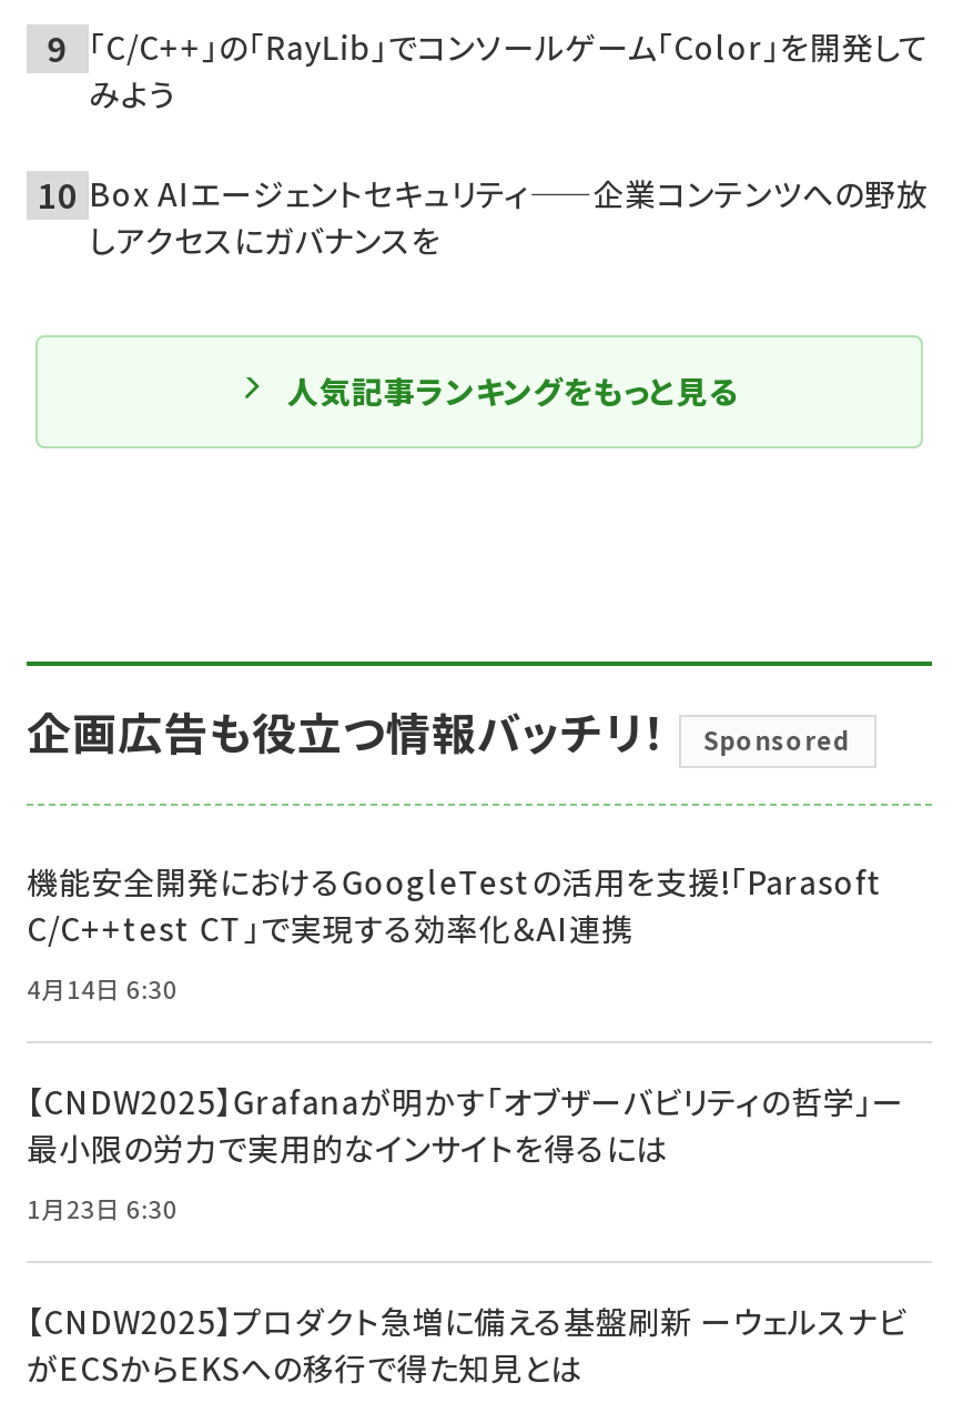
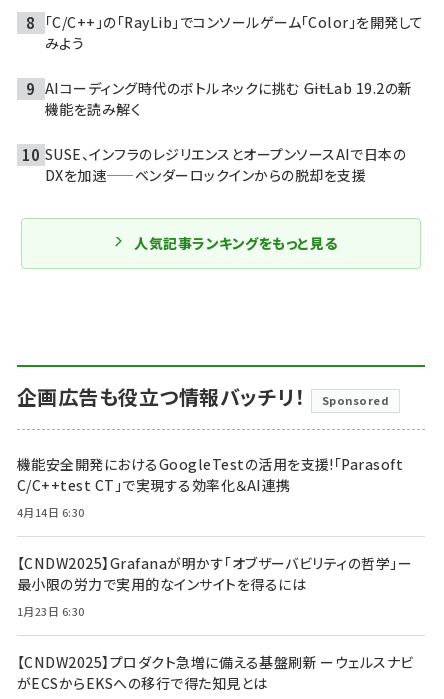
[89,171,928,262] Box AIエージェントセキュリティ——企業コンテンツへの野放 | しアクセスにガバナンスを -> [45,78,413,185] AIコーディング時代のボトルネックに挑む ――GitLab 19.2の新 | 機能を読み解く | SUSE、インフラのレジリエンスとオープンソースAIで日本の | DXを加速——ベンダーロックインからの脱却を支援

